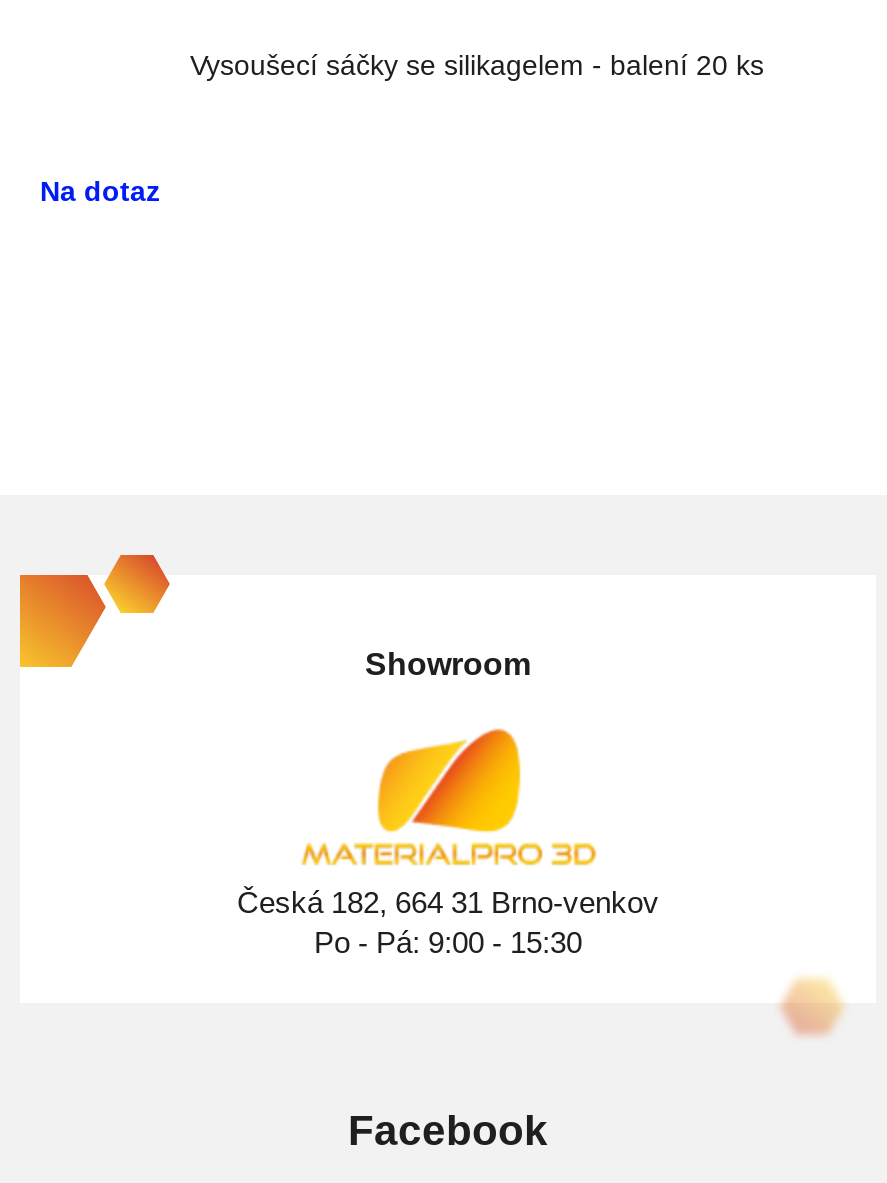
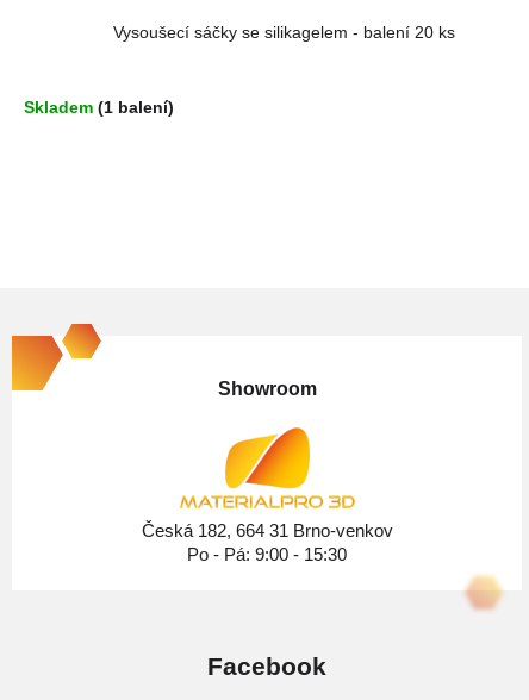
[40,176,160,208] Na dotaz -> [24,98,174,117] Skladem (1 balení)

